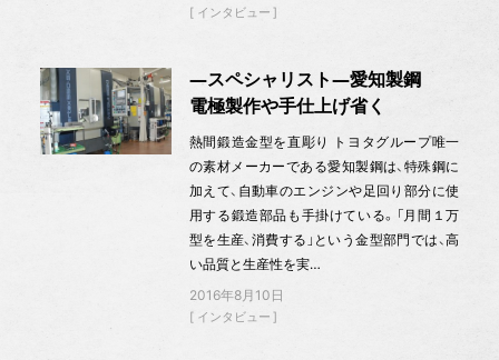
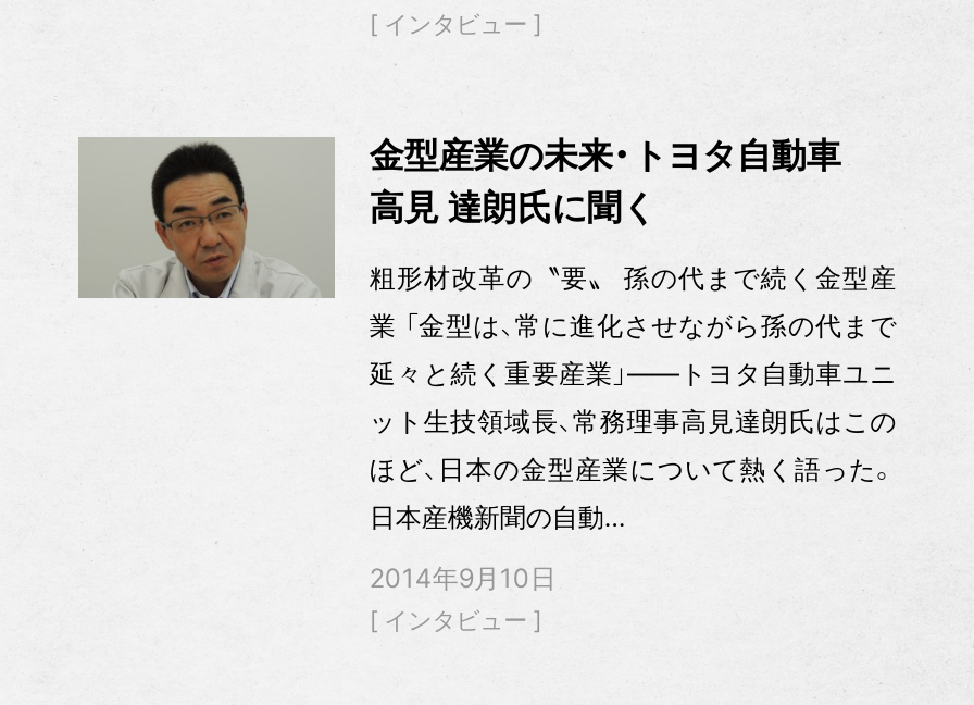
[40,67,421,156] [image] | ―スペシャリスト―愛知製鋼 | 電極製作や手仕上げ省く -> [78,131,841,302] [image] | 金型産業の未来・トヨタ自動車 | 高見 達朗氏に聞く
[189,133,459,150] 熱間鍛造金型を直彫り トヨタグループ唯一 -> [369,261,896,294] 粗形材改革の〝要〟 孫の代まで続く金型産
[189,158,459,175] の素材メーカーである愛知製鋼は、特殊鋼に -> [369,309,896,342] 業 「金型は、常に進化させながら孫の代まで
[189,182,459,199] 加えて、自動車のエンジンや足回り部分に使 -> [369,357,896,390] 延々と続く重要産業」――トヨタ自動車ユニ
[189,207,459,223] 用する鍛造部品も手掛けている。「月間１万 -> [369,405,896,438] ット生技領域長、常務理事高見達朗氏はこの
[189,231,459,248] 型を生産、消費する」という金型部門では、高 -> [369,453,896,485] ほど、日本の金型産業について熱く語った。
[189,256,321,272] い品質と生産性を実… -> [369,501,626,533] 日本産機新聞の自動…
[189,287,284,303] 2016年8月10日 -> [369,562,556,594] 2014年9月10日

